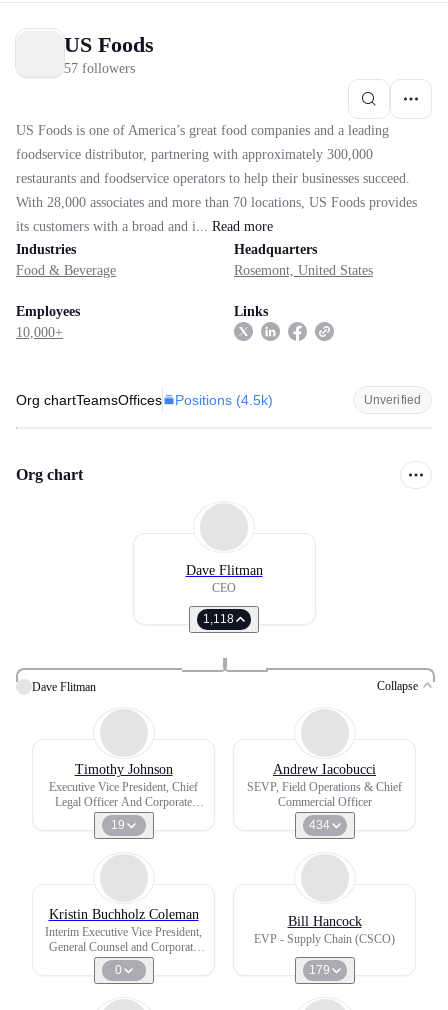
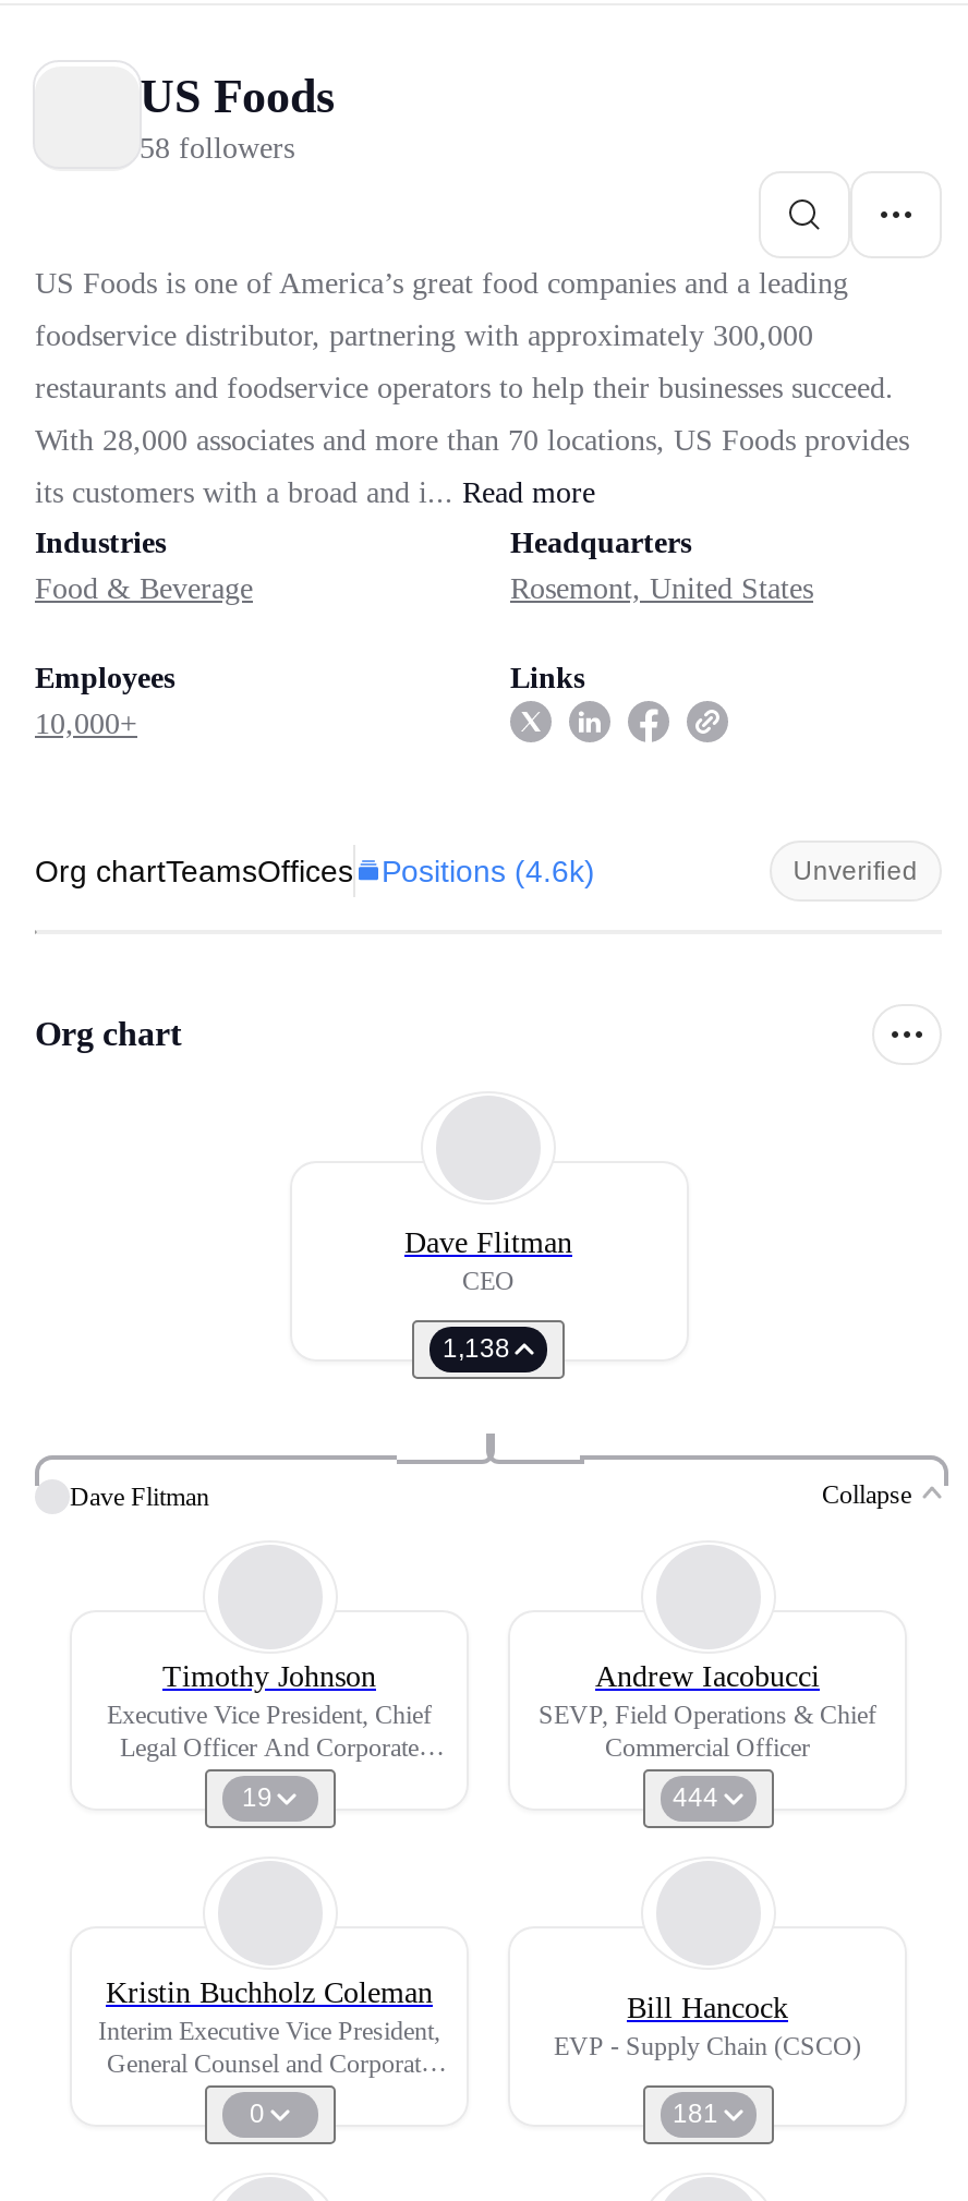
[64,60,135,75] 57 followers -> [140,131,294,164] 58 followers
[16,392,273,408] Org chartTeamsOffices Positions (4.5k) -> [35,853,595,888] Org chartTeamsOffices Positions (4.6k)
[203,612,234,626] 1,118 -> [443,1333,510,1364] 1,138
[308,818,329,832] 434 -> [673,1782,718,1813] 444
[308,963,329,977] 179 -> [673,2099,718,2129] 181

